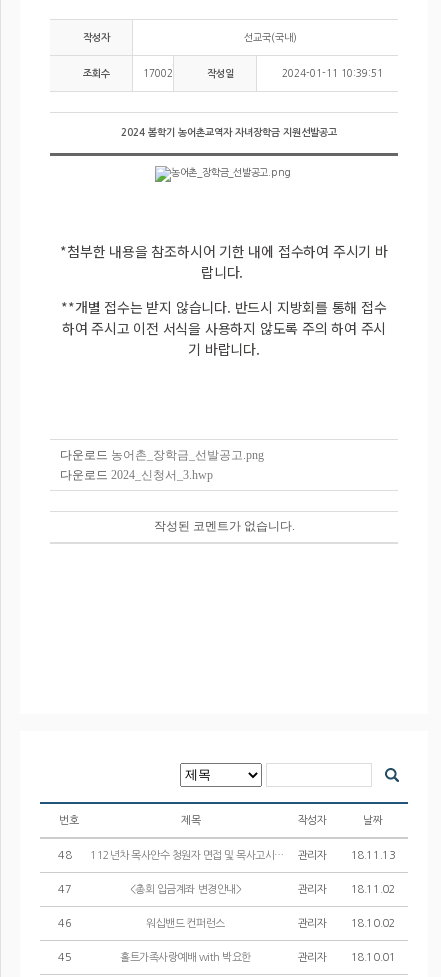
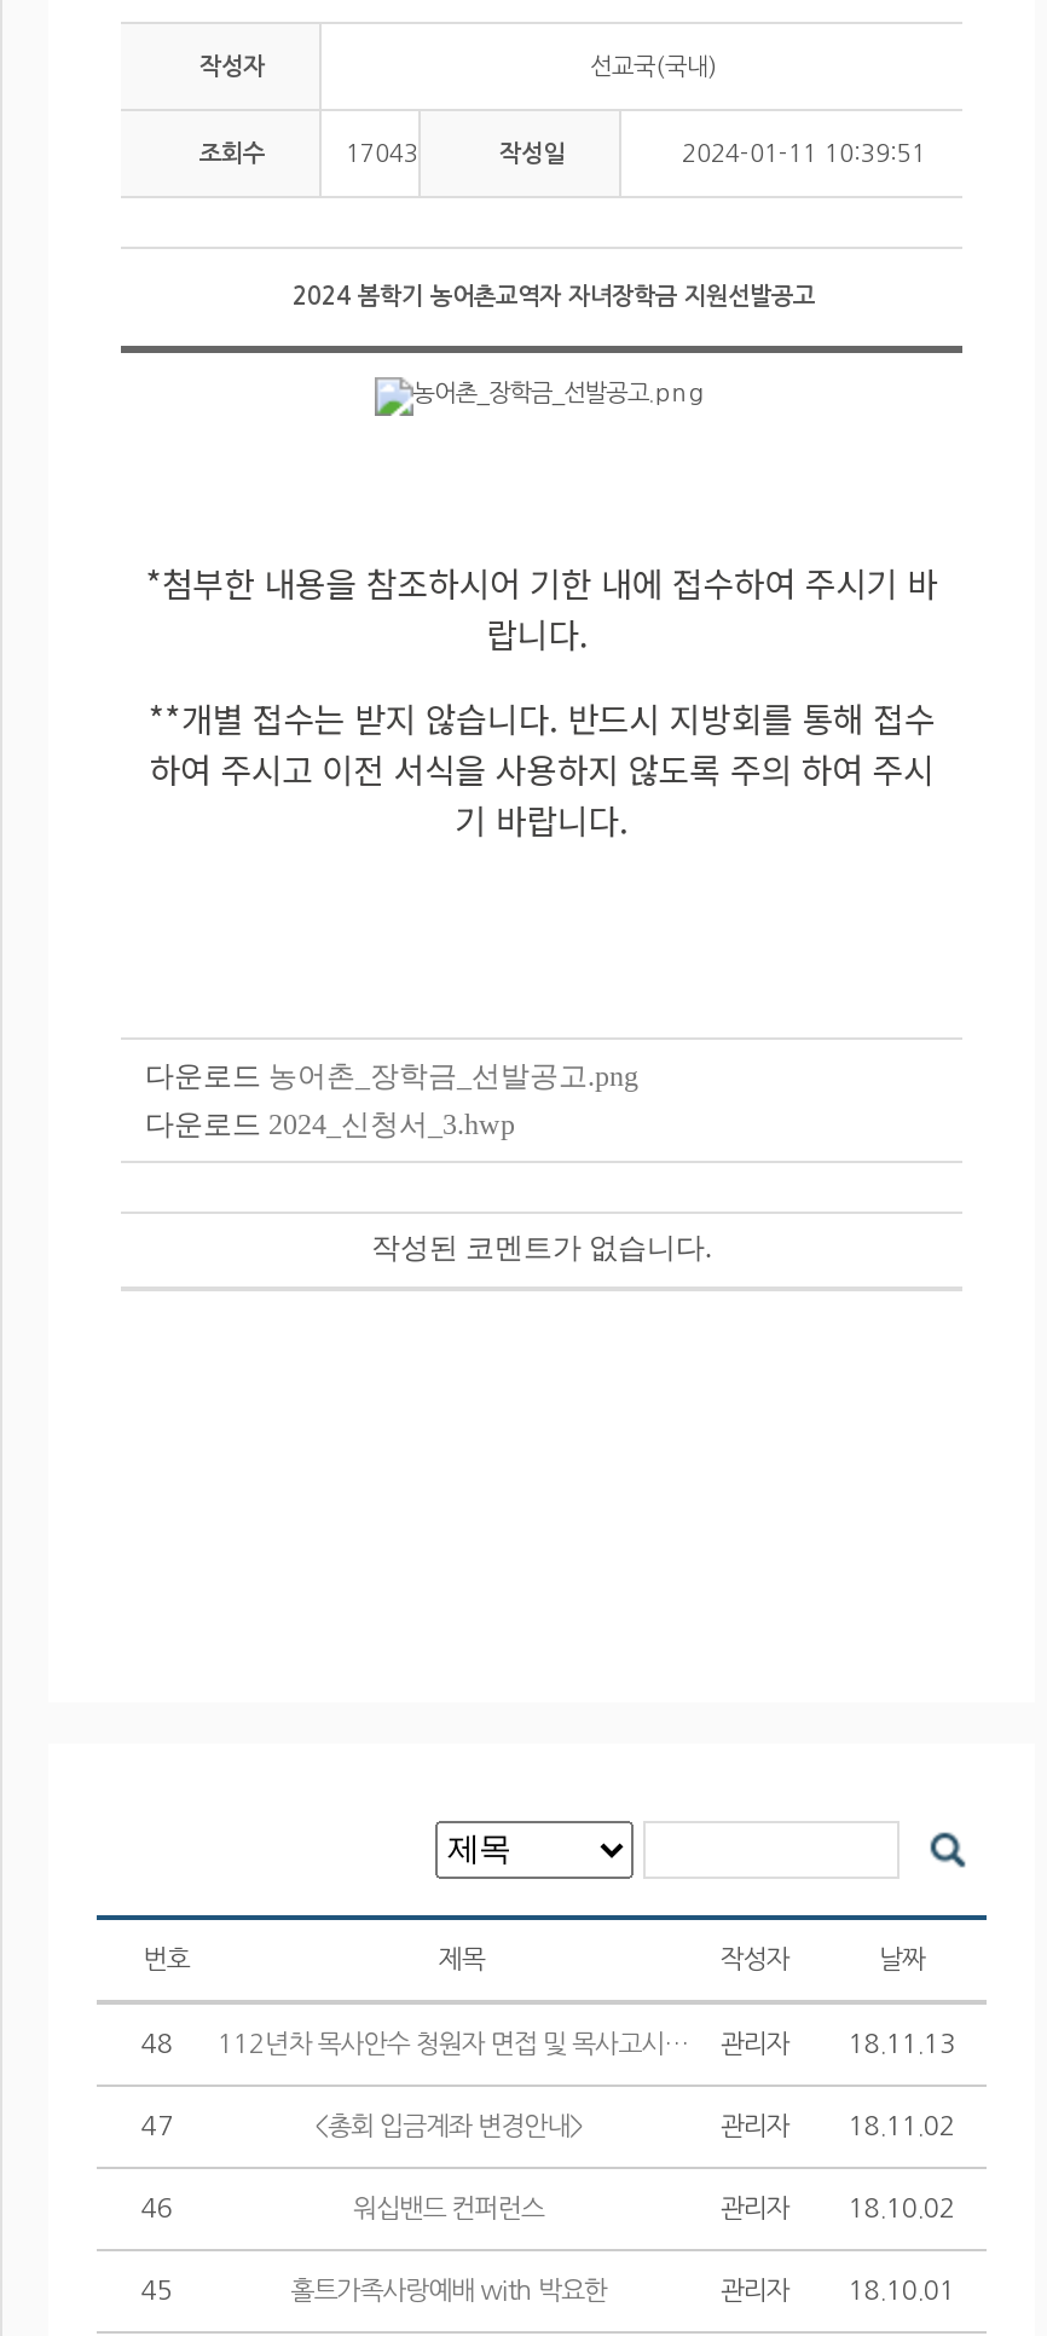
[143,68,173,78] 17002 -> [346,140,418,164] 17043

